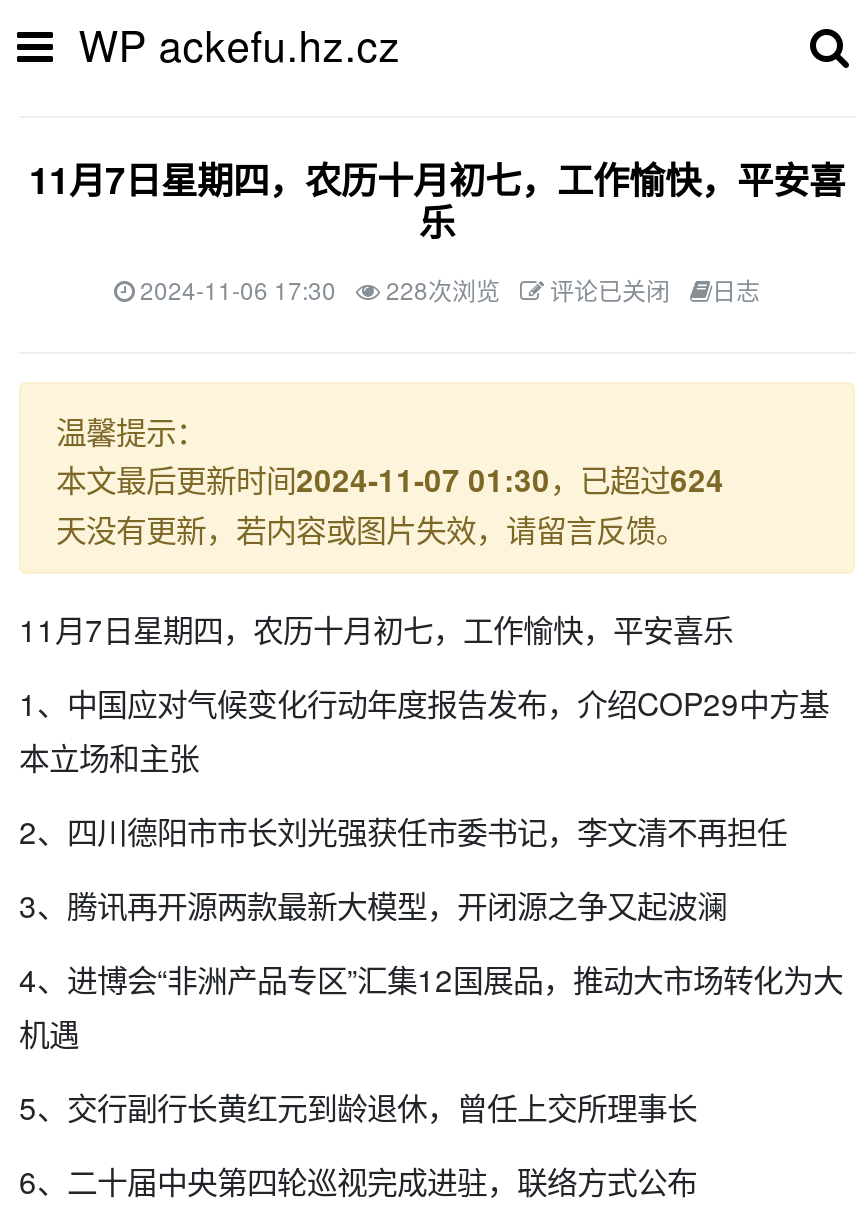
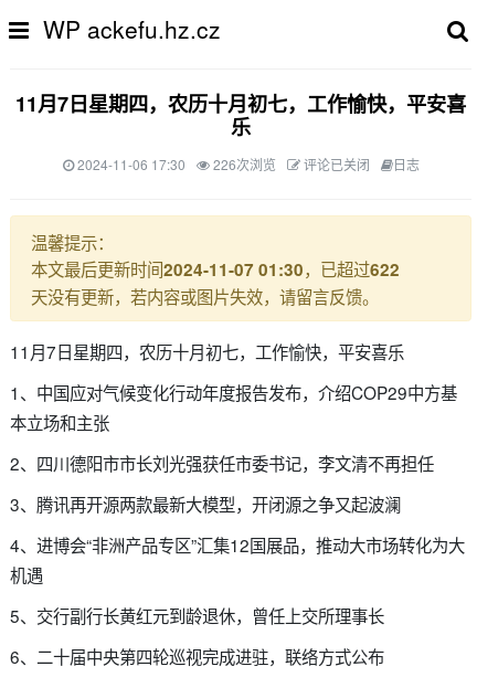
[380,272,500,306] 228次浏览 -> [209,155,275,173] 226次浏览
[56,455,724,501] 本文最后更新时间2024-11-07 01:30，已超过624 -> [30,256,399,281] 本文最后更新时间2024-11-07 01:30，已超过622

